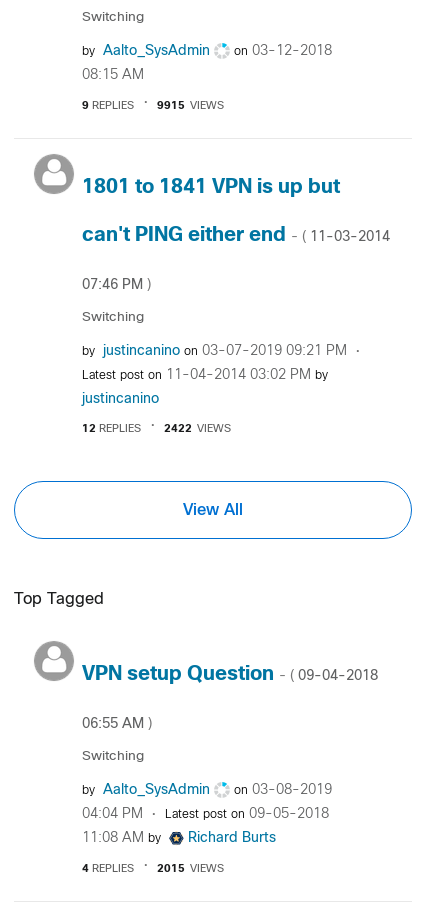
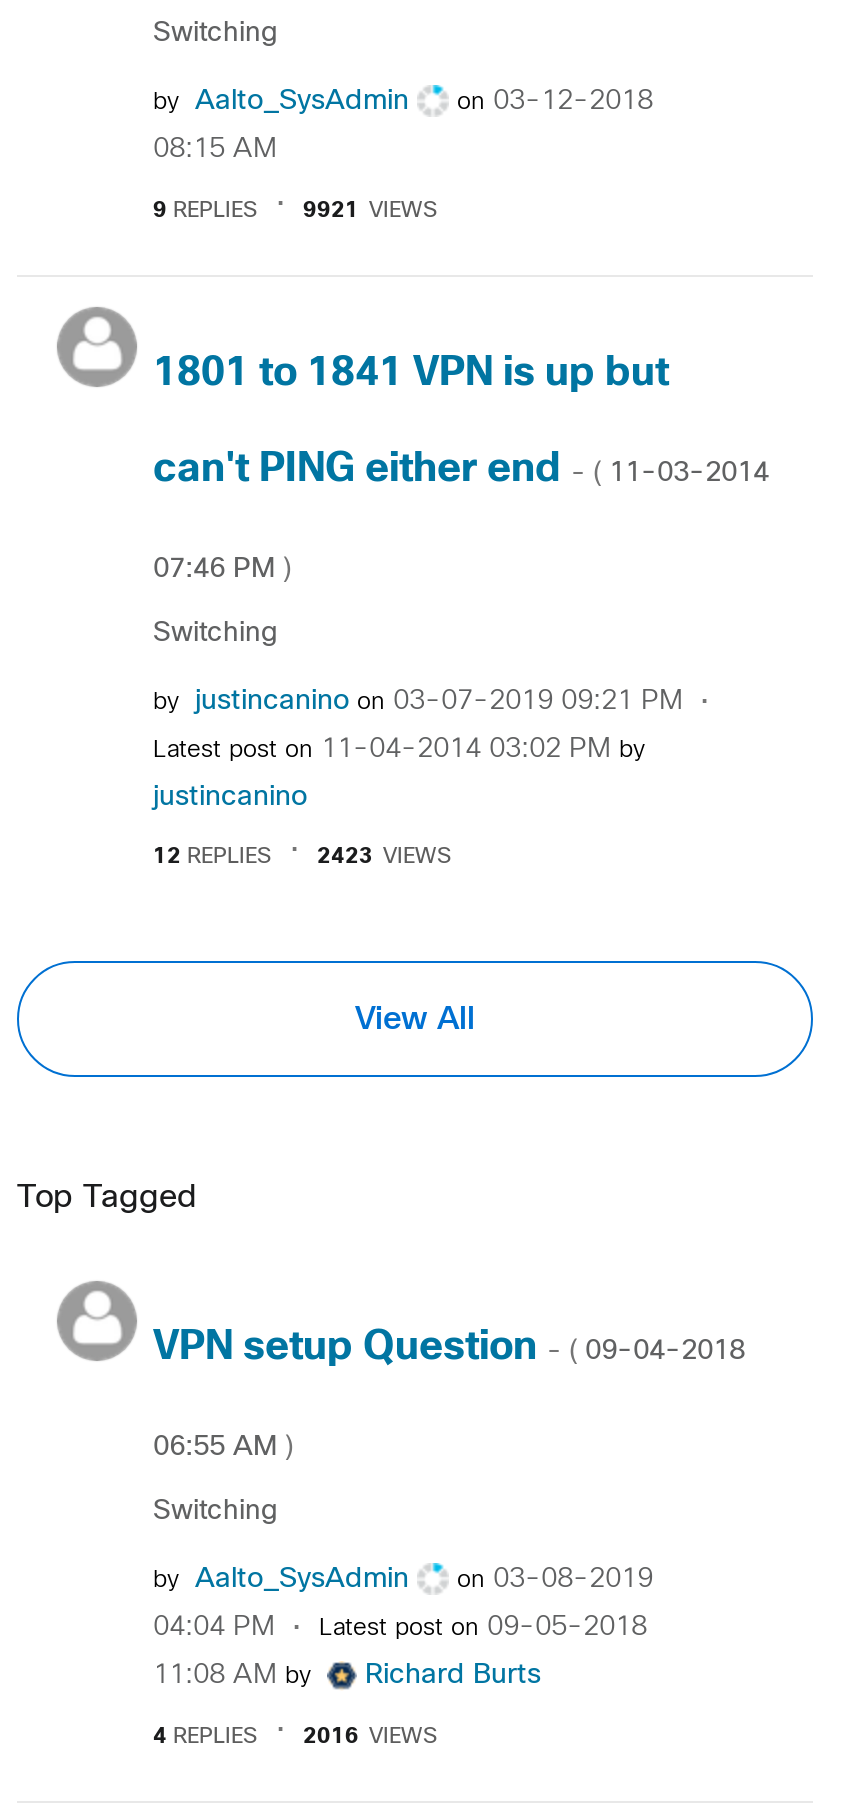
[157,100,224,110] 9915 VIEWS -> [303,200,437,220] 9921 VIEWS
[164,424,231,434] 2422 VIEWS -> [317,847,451,867] 2423 VIEWS
[157,863,224,873] 2015 VIEWS -> [303,1726,437,1746] 2016 VIEWS

